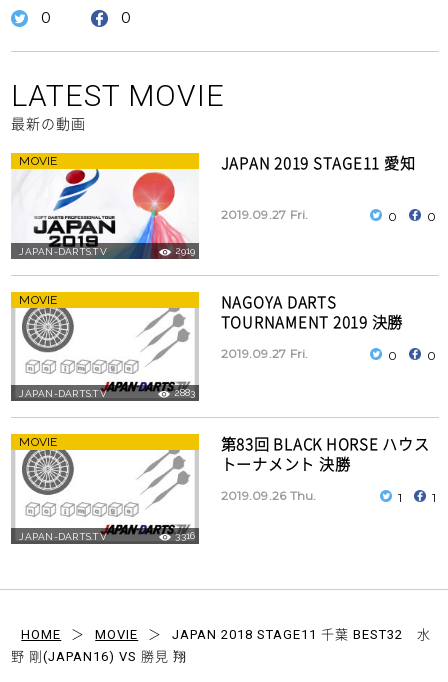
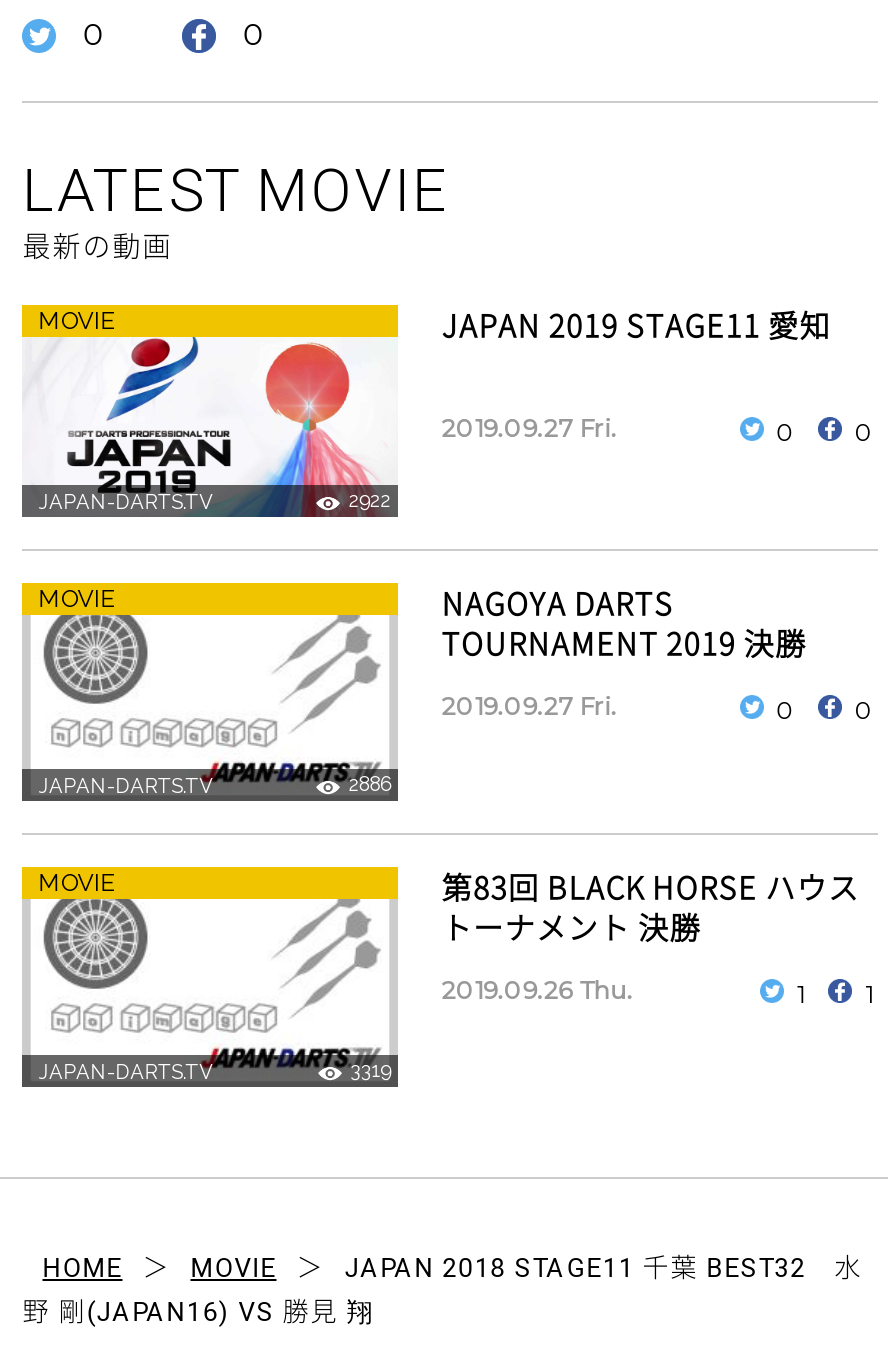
[175,245,195,256] 2919 -> [349,489,391,511] 2922
[174,387,195,398] 2883 -> [349,773,391,795] 2886
[175,530,195,541] 3316 -> [351,1058,391,1080] 3319

